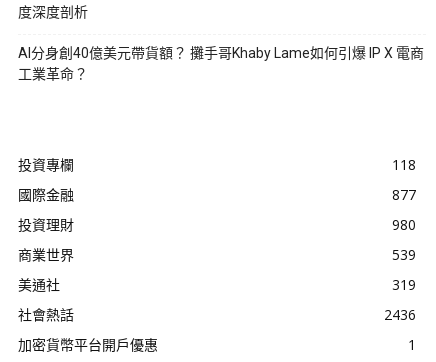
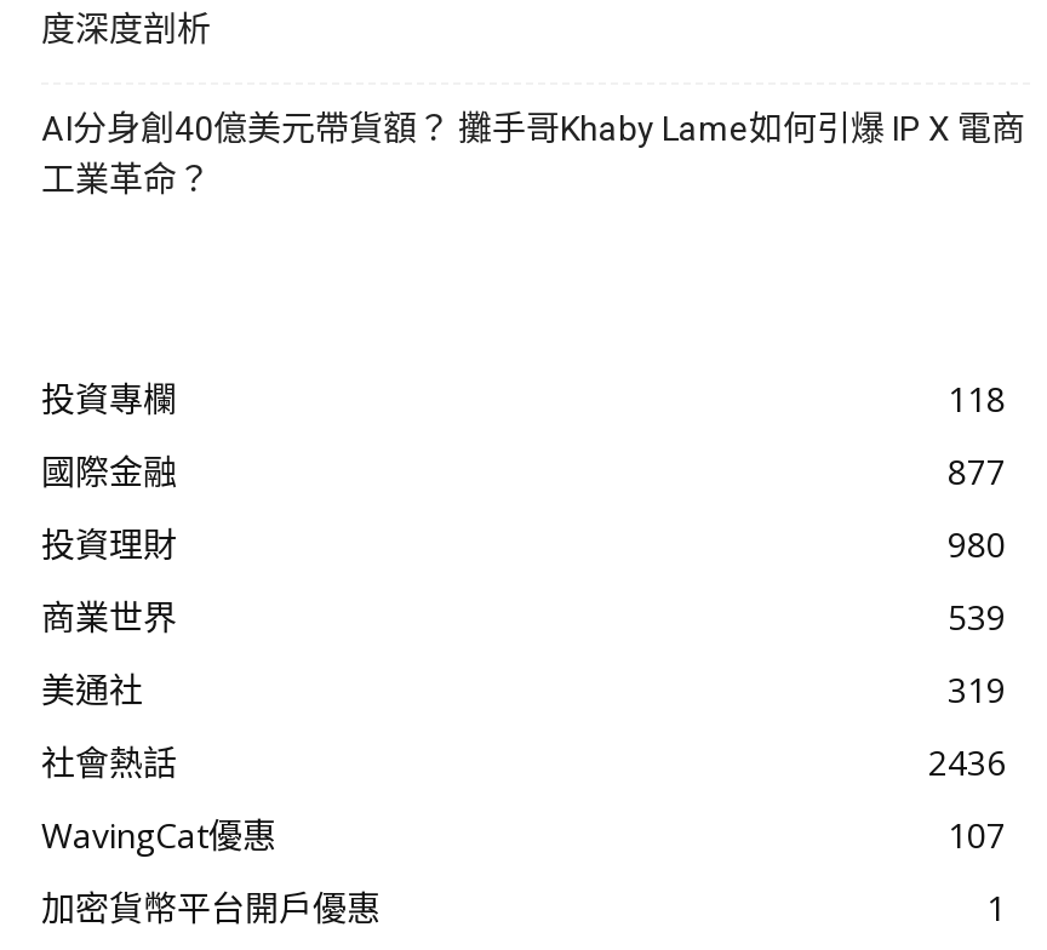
none -> [41,812,1006,858] WavingCat優惠 | 107

